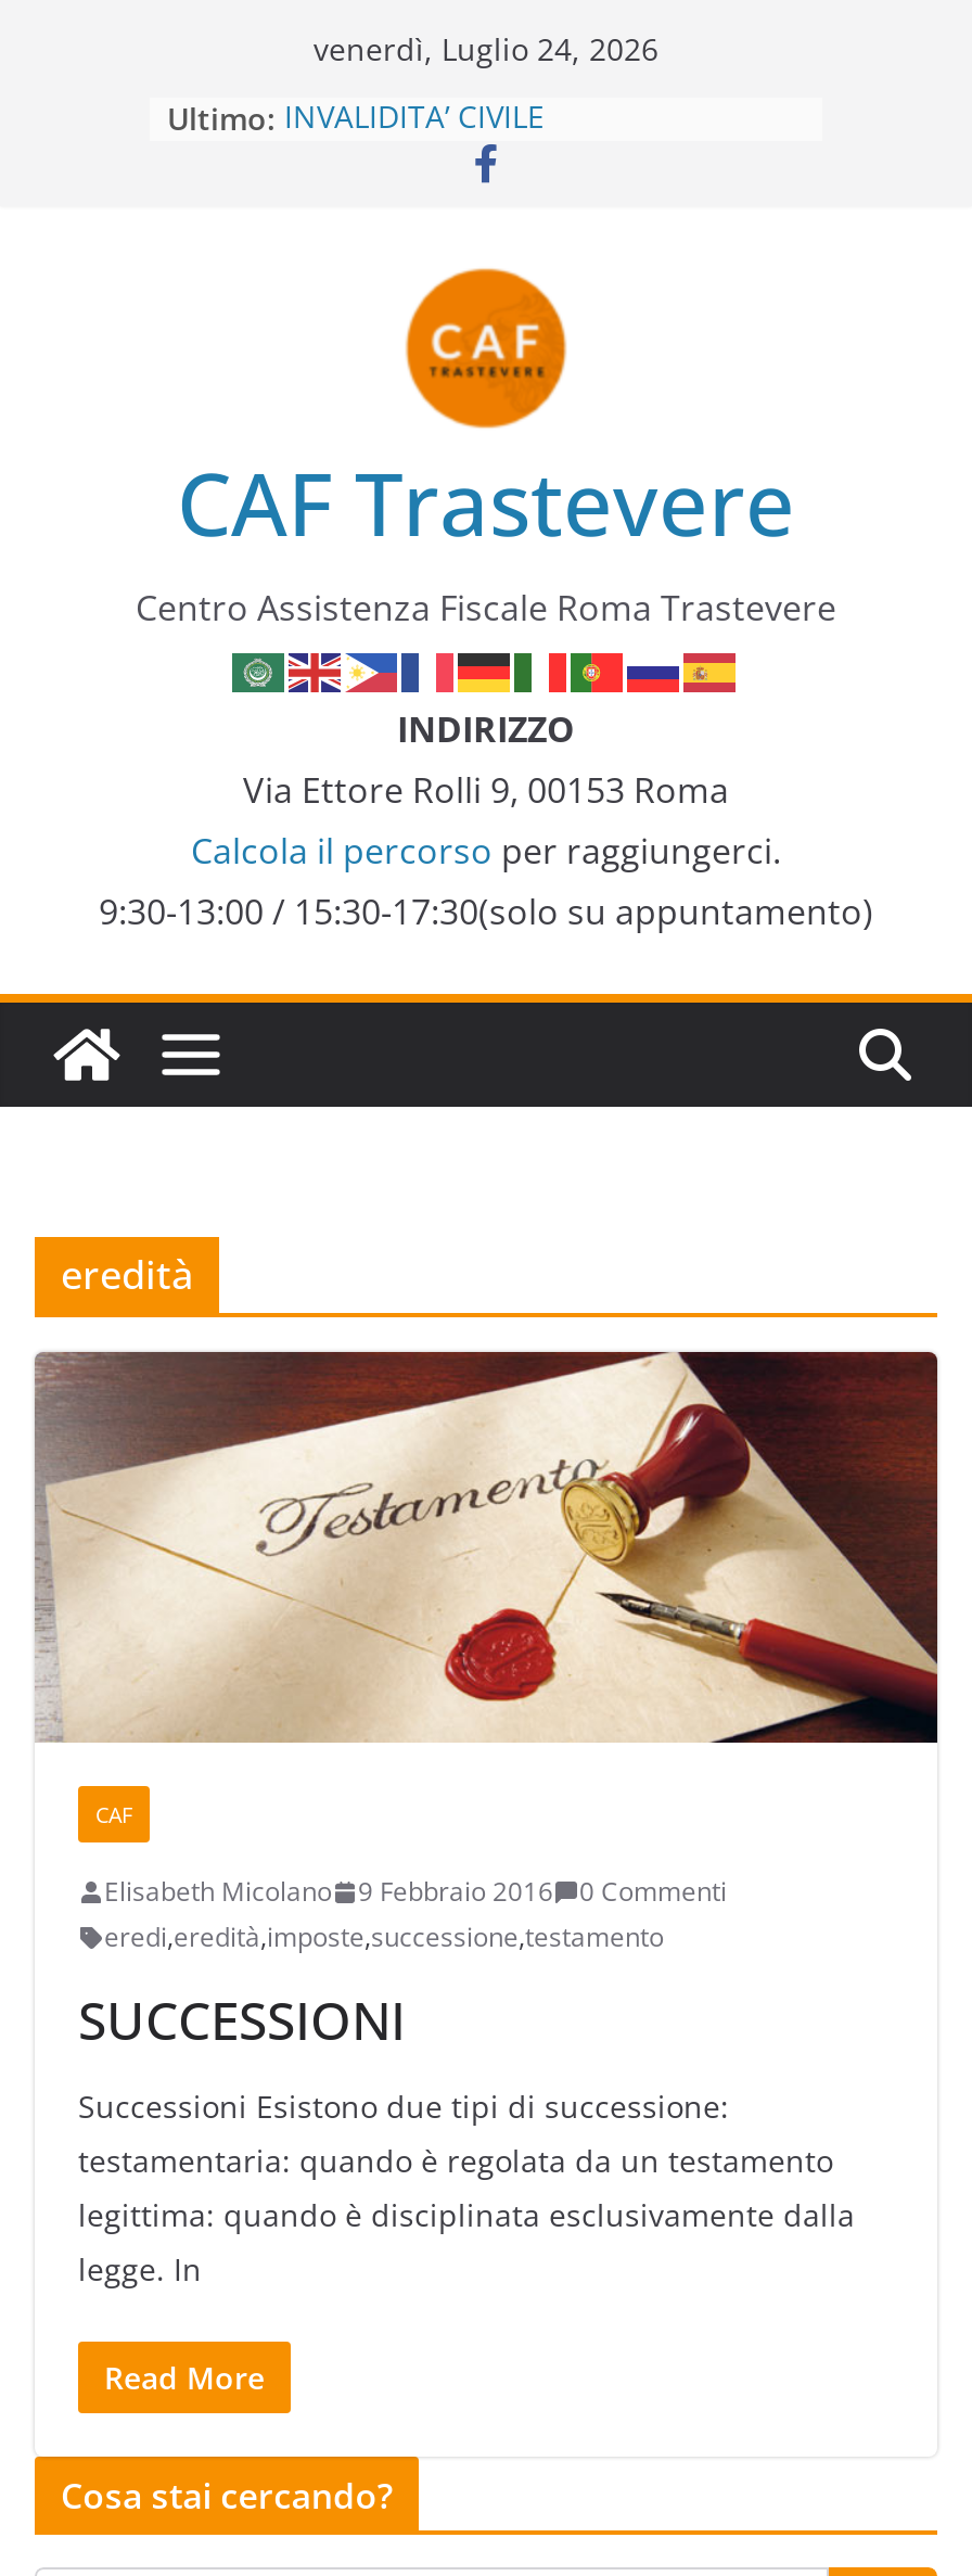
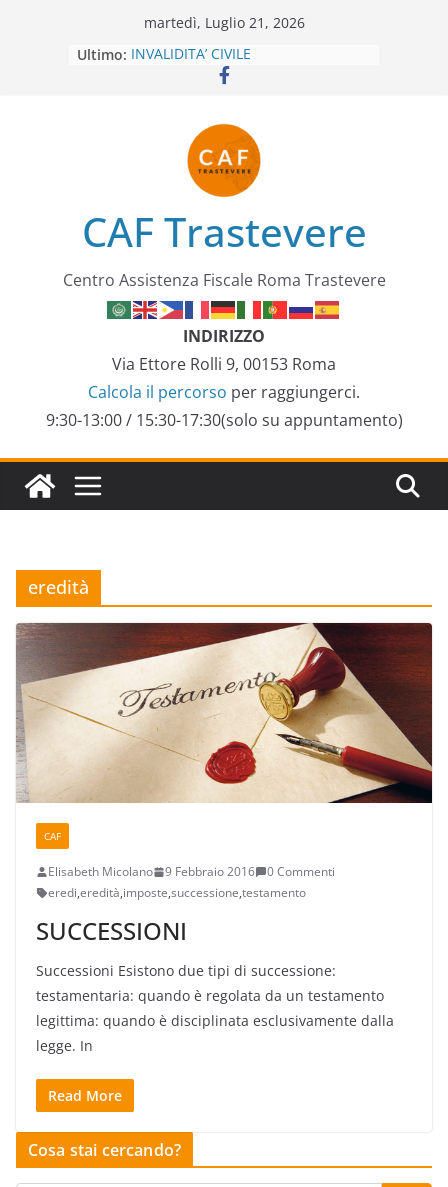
[314,28,658,69] venerdì, Luglio 24, 2026 -> [143,13,304,32] martedì, Luglio 21, 2026

